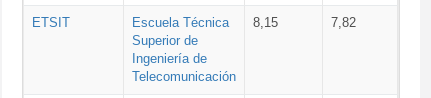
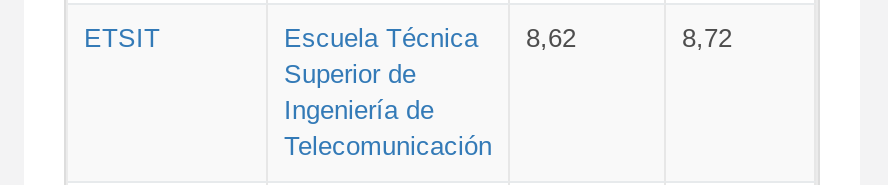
[132,15,278,30] Escuela Técnica 8,15 -> [284,23,576,53] Escuela Técnica 8,62
[331,15,356,30] 7,82 -> [682,23,732,53] 8,72

